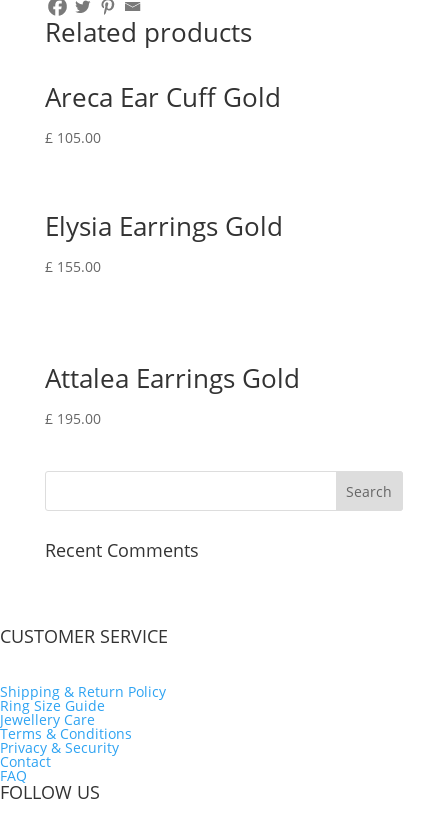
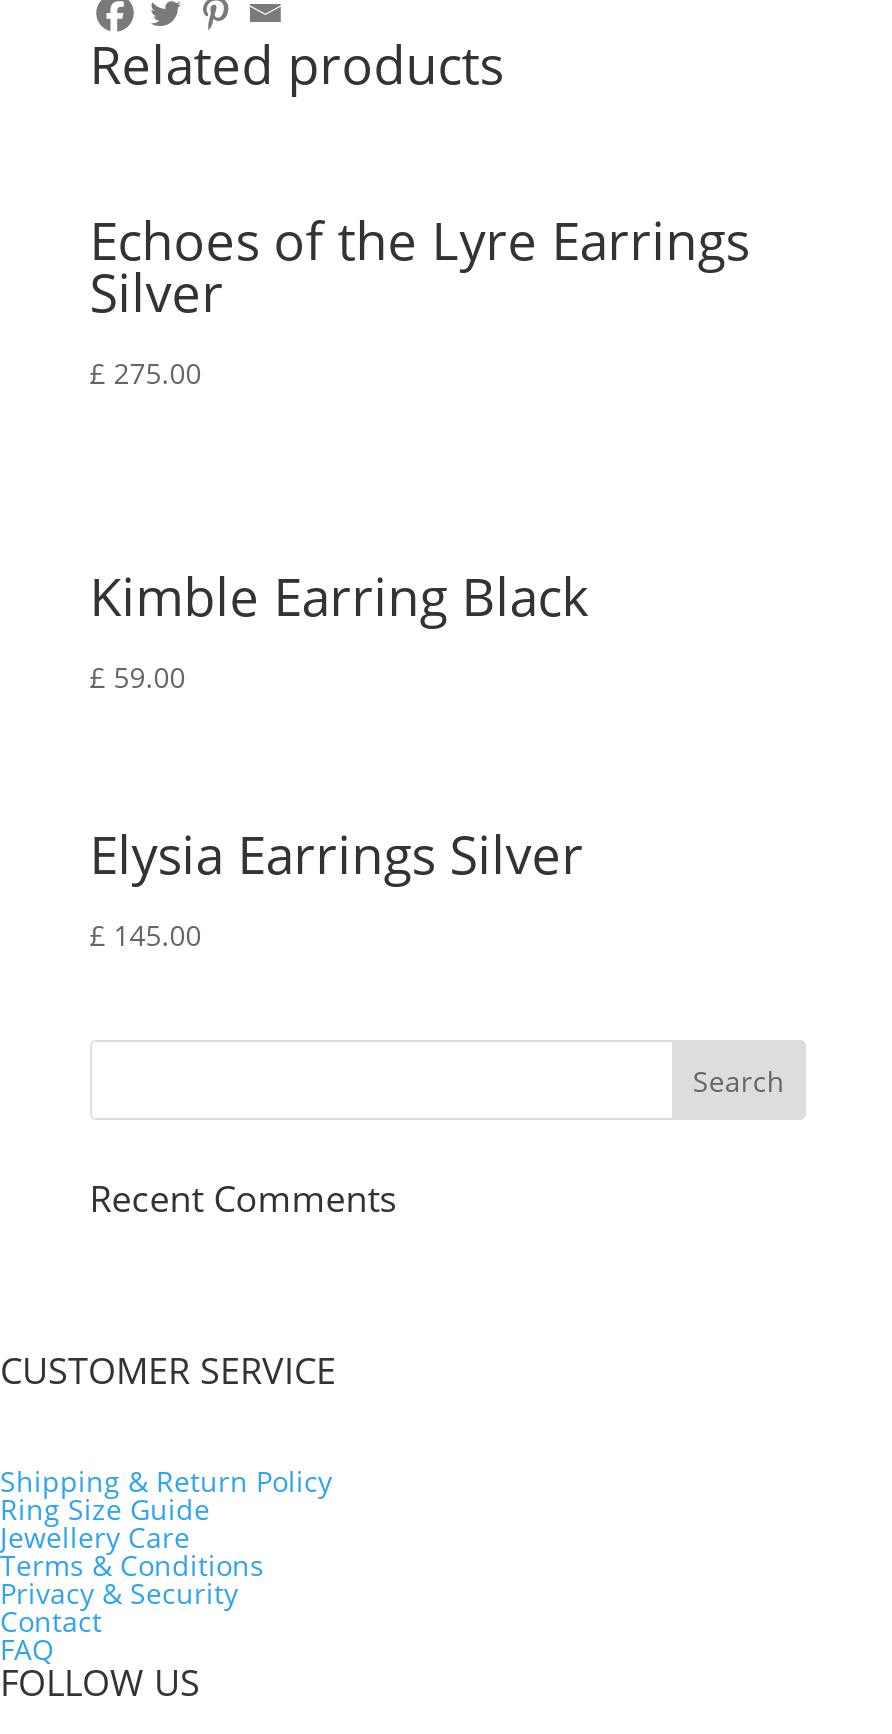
[45,79,281,147] Areca Ear Cuff Gold | £105.00 -> [90,204,750,392] Echoes of the Lyre Earrings | Silver | £275.00
[45,208,283,276] Elysia Earrings Gold | £155.00 -> [90,560,590,696] Kimble Earring Black | £59.00
[45,360,300,428] Attalea Earrings Gold | £195.00 -> [90,818,584,954] Elysia Earrings Silver | £145.00

